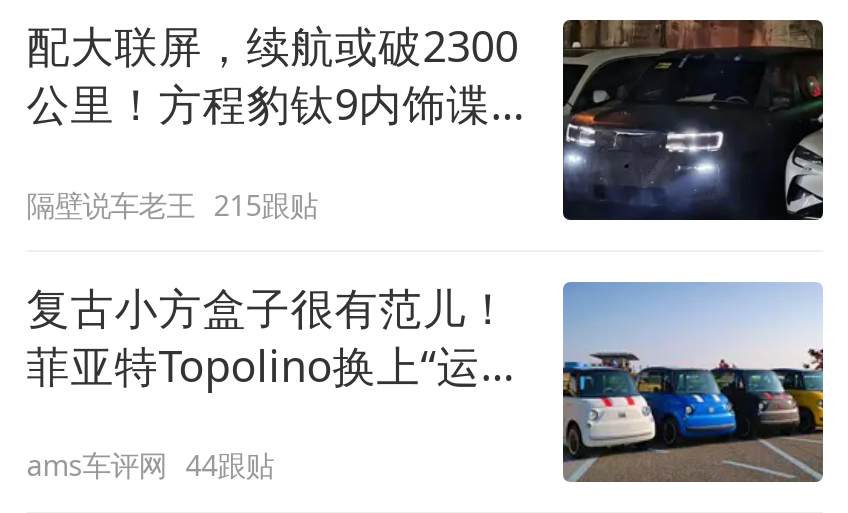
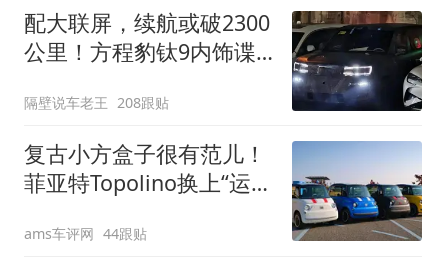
[26,185,318,223] 隔壁说车老王 215跟贴 -> [24,93,169,112] 隔壁说车老王 208跟贴

